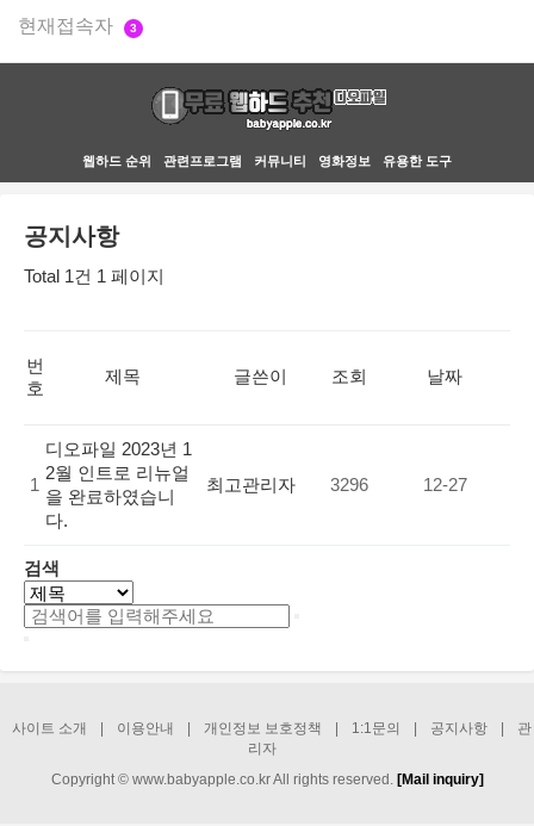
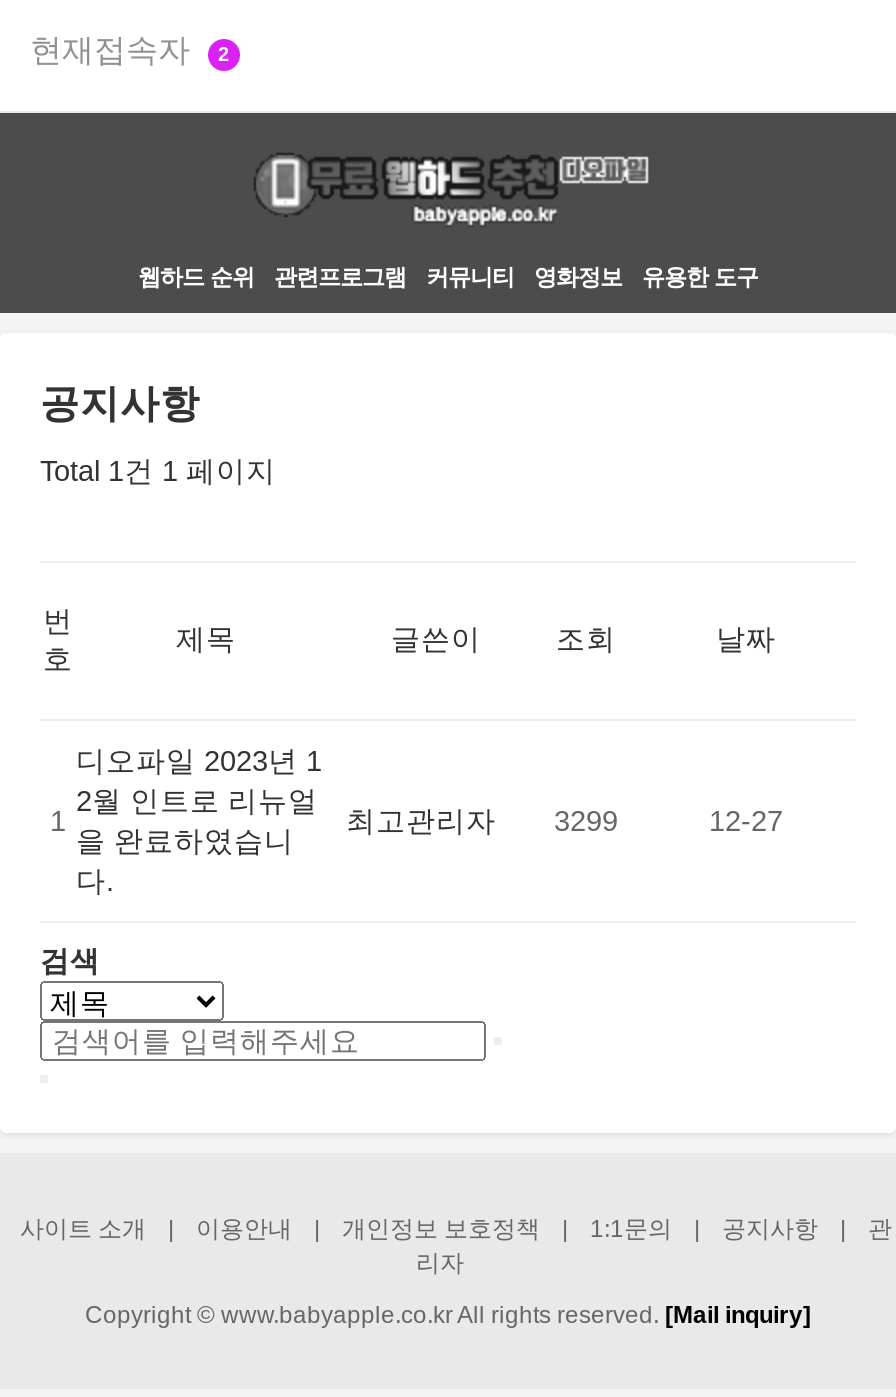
[18,15,137,36] 현재접속자 3 -> [30,33,230,67] 현재접속자 2
[206,476,368,495] 최고관리자 3296 -> [346,805,618,837] 최고관리자 3299

